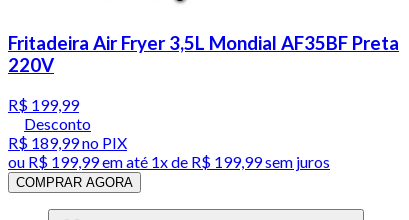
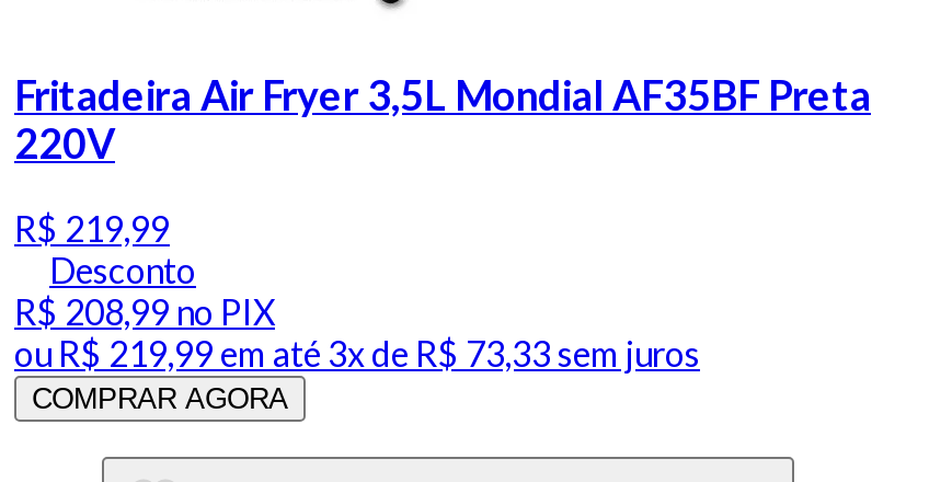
[8,95,79,114] R$ 199,99 -> [14,208,170,249] R$ 219,99
[8,133,127,152] R$ 189,99 no PIX -> [14,291,275,333] R$ 208,99 no PIX
[8,152,330,171] ou R$ 199,99 em até 1x de R$ 199,99 sem juros -> [14,333,700,374] ou R$ 219,99 em até 3x de R$ 73,33 sem juros

